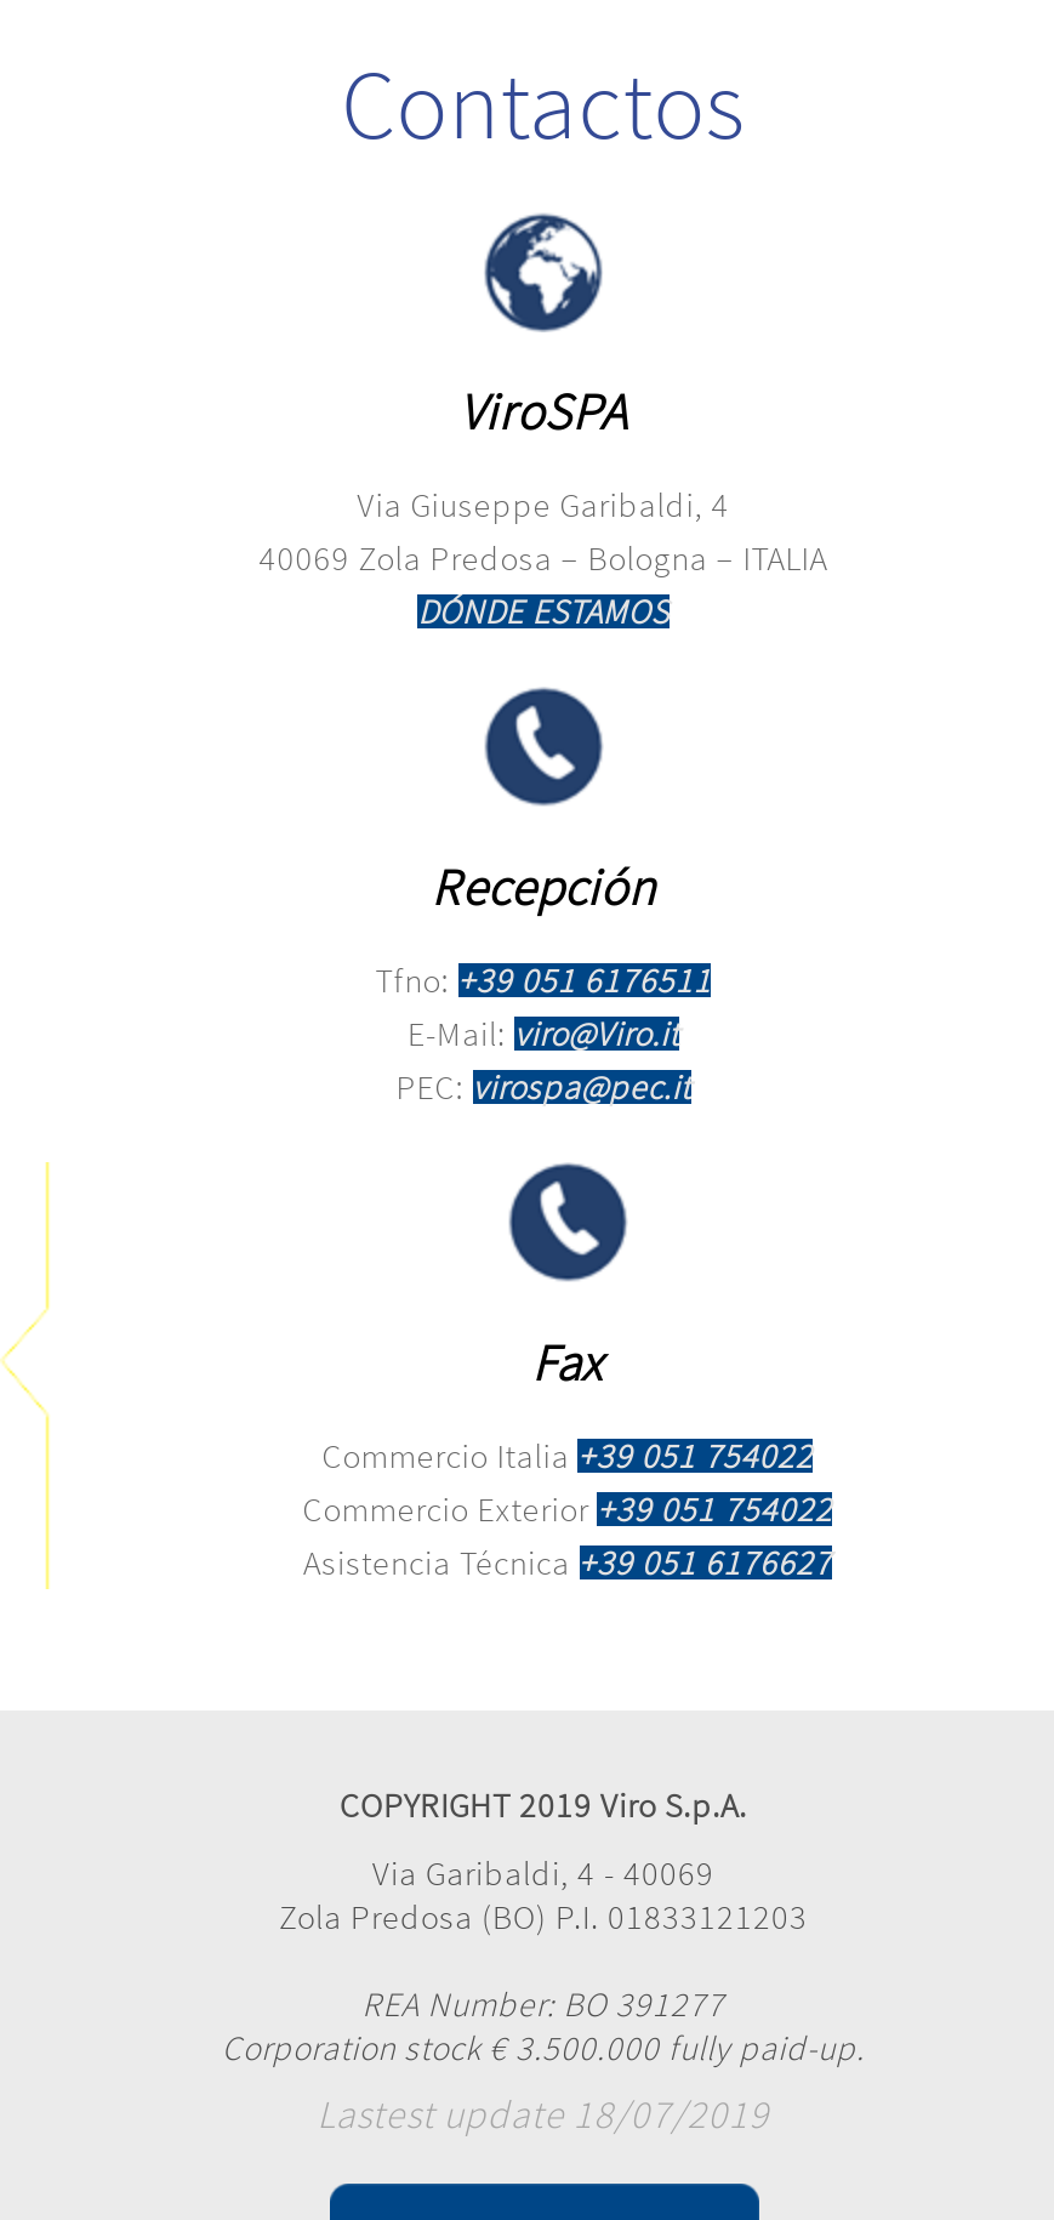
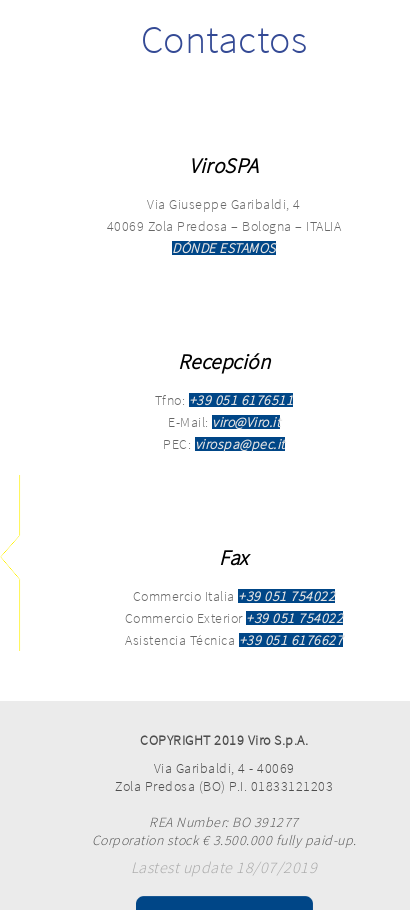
[483,212,604,334] [image] -> none
[483,685,604,807] [image] -> none
[507,1161,628,1282] [image] -> none

